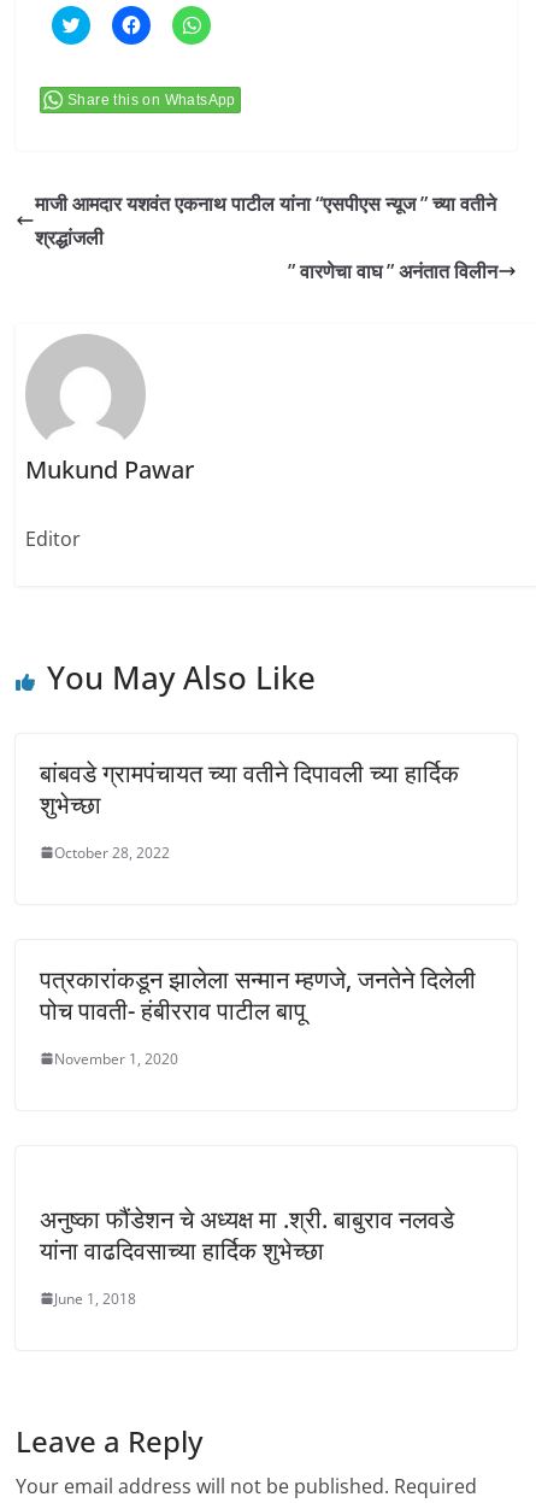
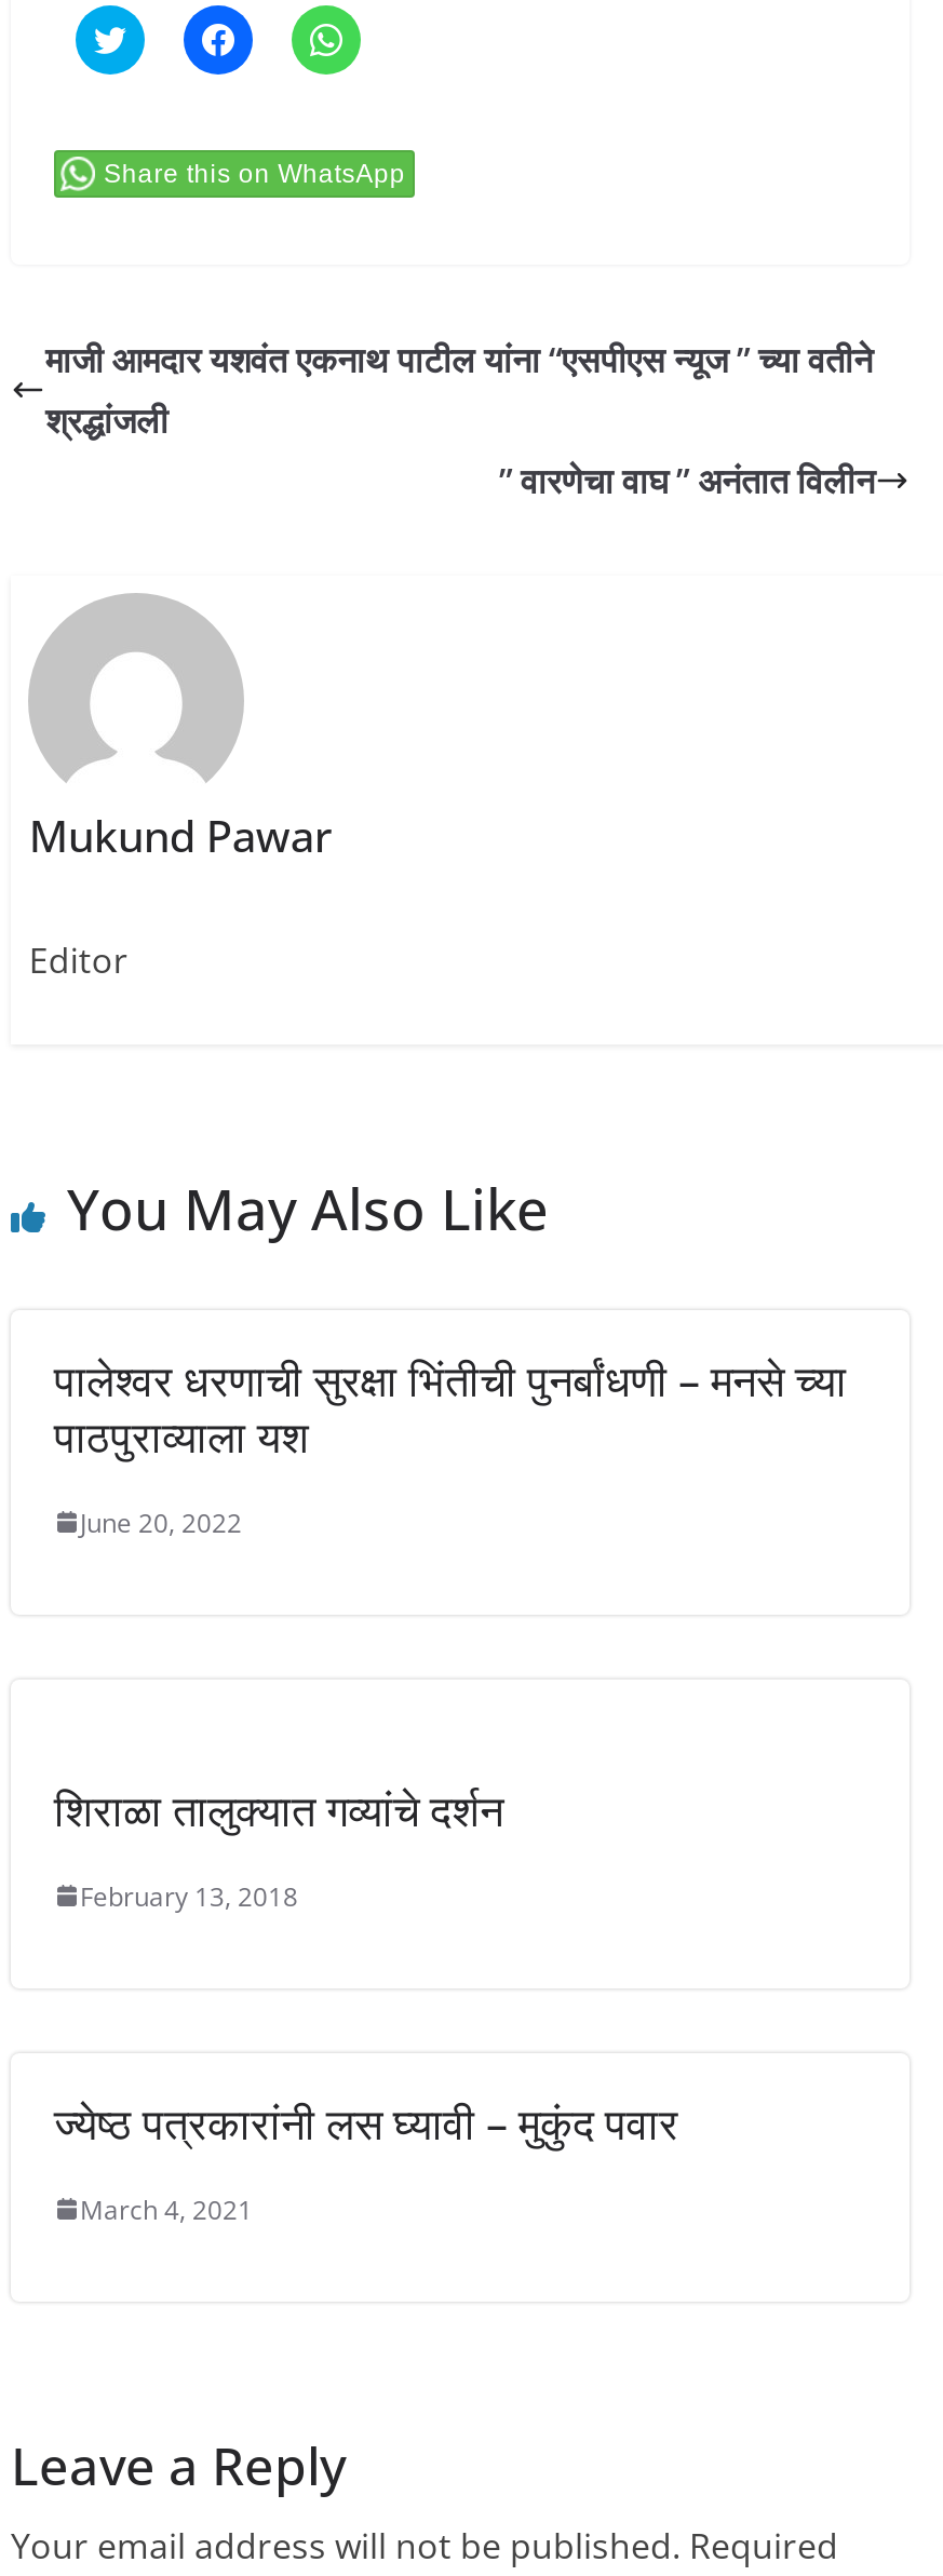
[40,756,459,820] बांबवडे ग्रामपंचायत च्या वतीने दिपावली च्या हार्दिक | शुभेच्छा -> [54,1350,847,1465] पालेश्वर धरणाची सुरक्षा भिंतीची पुनर्बांधणी – मनसे च्या | पाठपुराव्याला यश
[54,842,170,863] October 28, 2022 -> [80,1504,242,1540] June 20, 2022
[40,963,476,1026] पत्रकारांकडून झालेला सन्मान म्हणजे, जनतेने दिलेली | पोच पावती- हंबीरराव पाटील बापू -> [54,1780,503,1839] शिराळा तालुक्यात गव्यांचे दर्शन
[54,1048,178,1069] November 1, 2020 -> [80,1877,298,1914] February 13, 2018
[40,1202,454,1266] अनुष्का फौंडेशन चे अध्यक्ष मा .श्री. बाबुराव नलवडे | यांना वाढदिवसाच्या हार्दिक शुभेच्छा -> [54,2093,678,2152] ज्येष्ठ पत्रकारांनी लस घ्यावी – मुकुंद पवार
[54,1288,136,1308] June 1, 2018 -> [80,2191,253,2227] March 4, 2021

